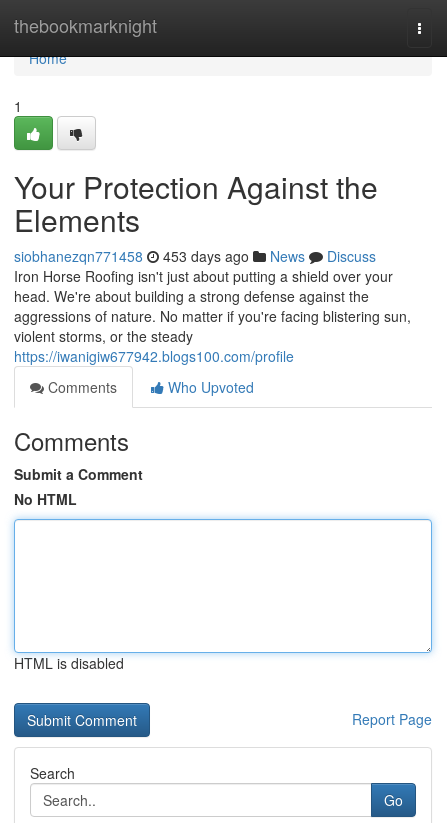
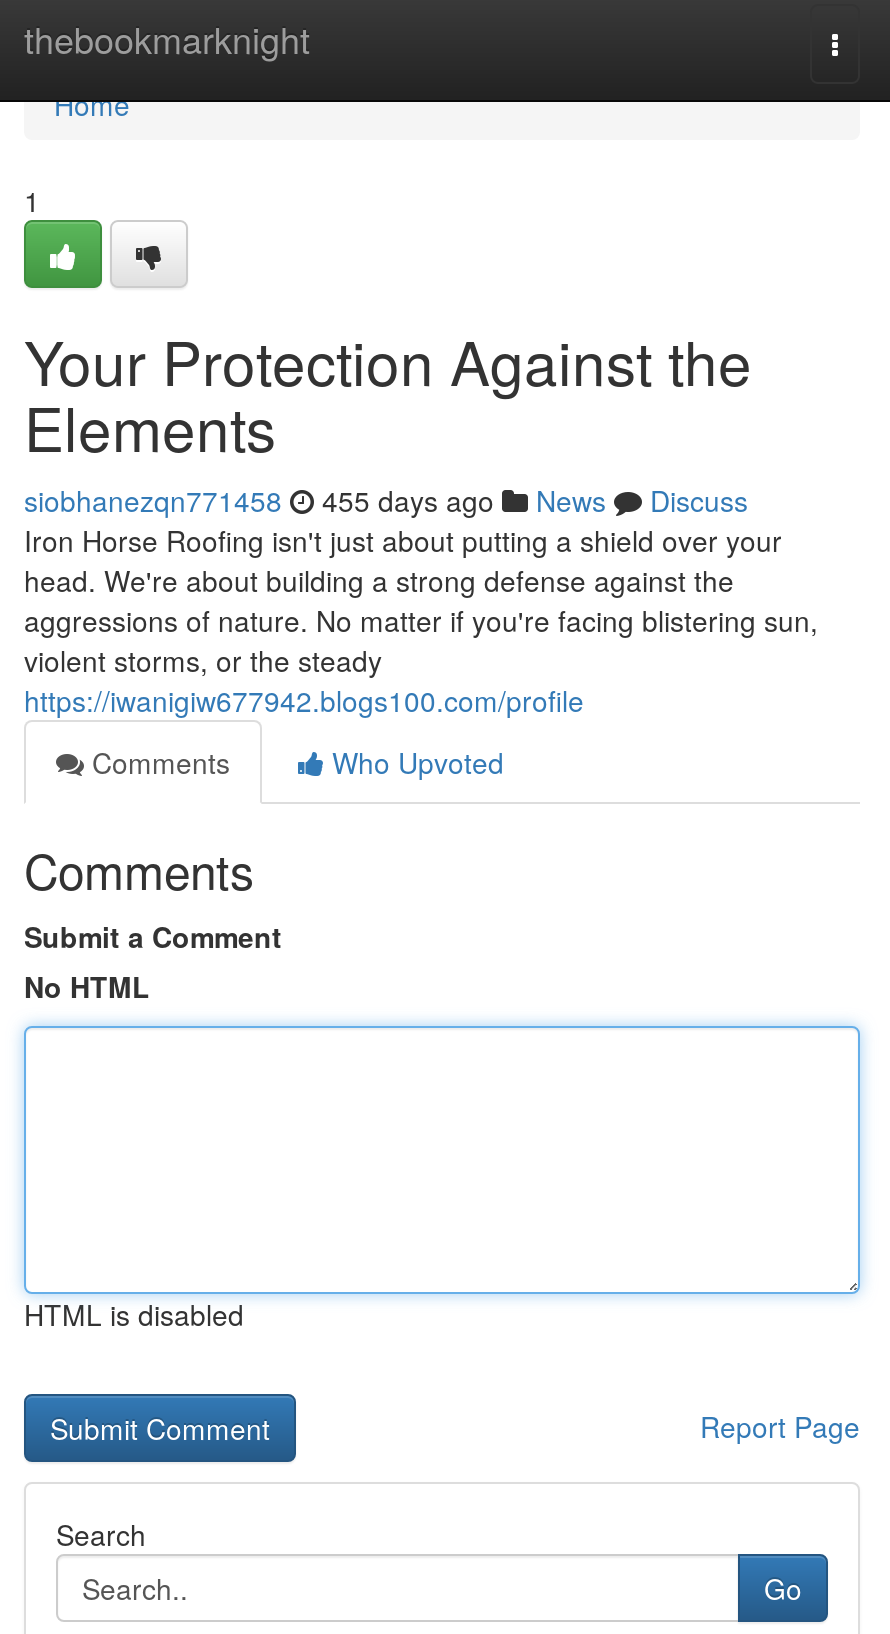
[14,246,376,266] siobhanezqn771458 453 days ago News Discuss -> [24,480,748,520] siobhanezqn771458 455 days ago News Discuss

